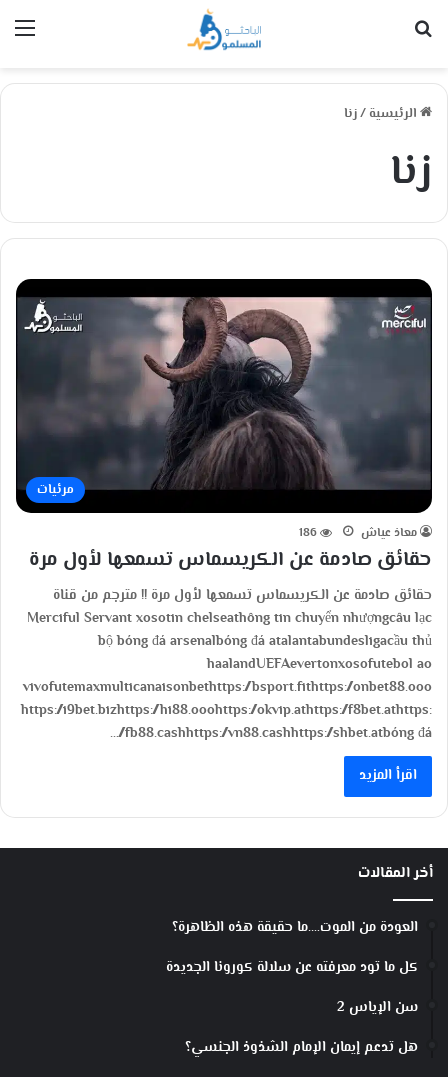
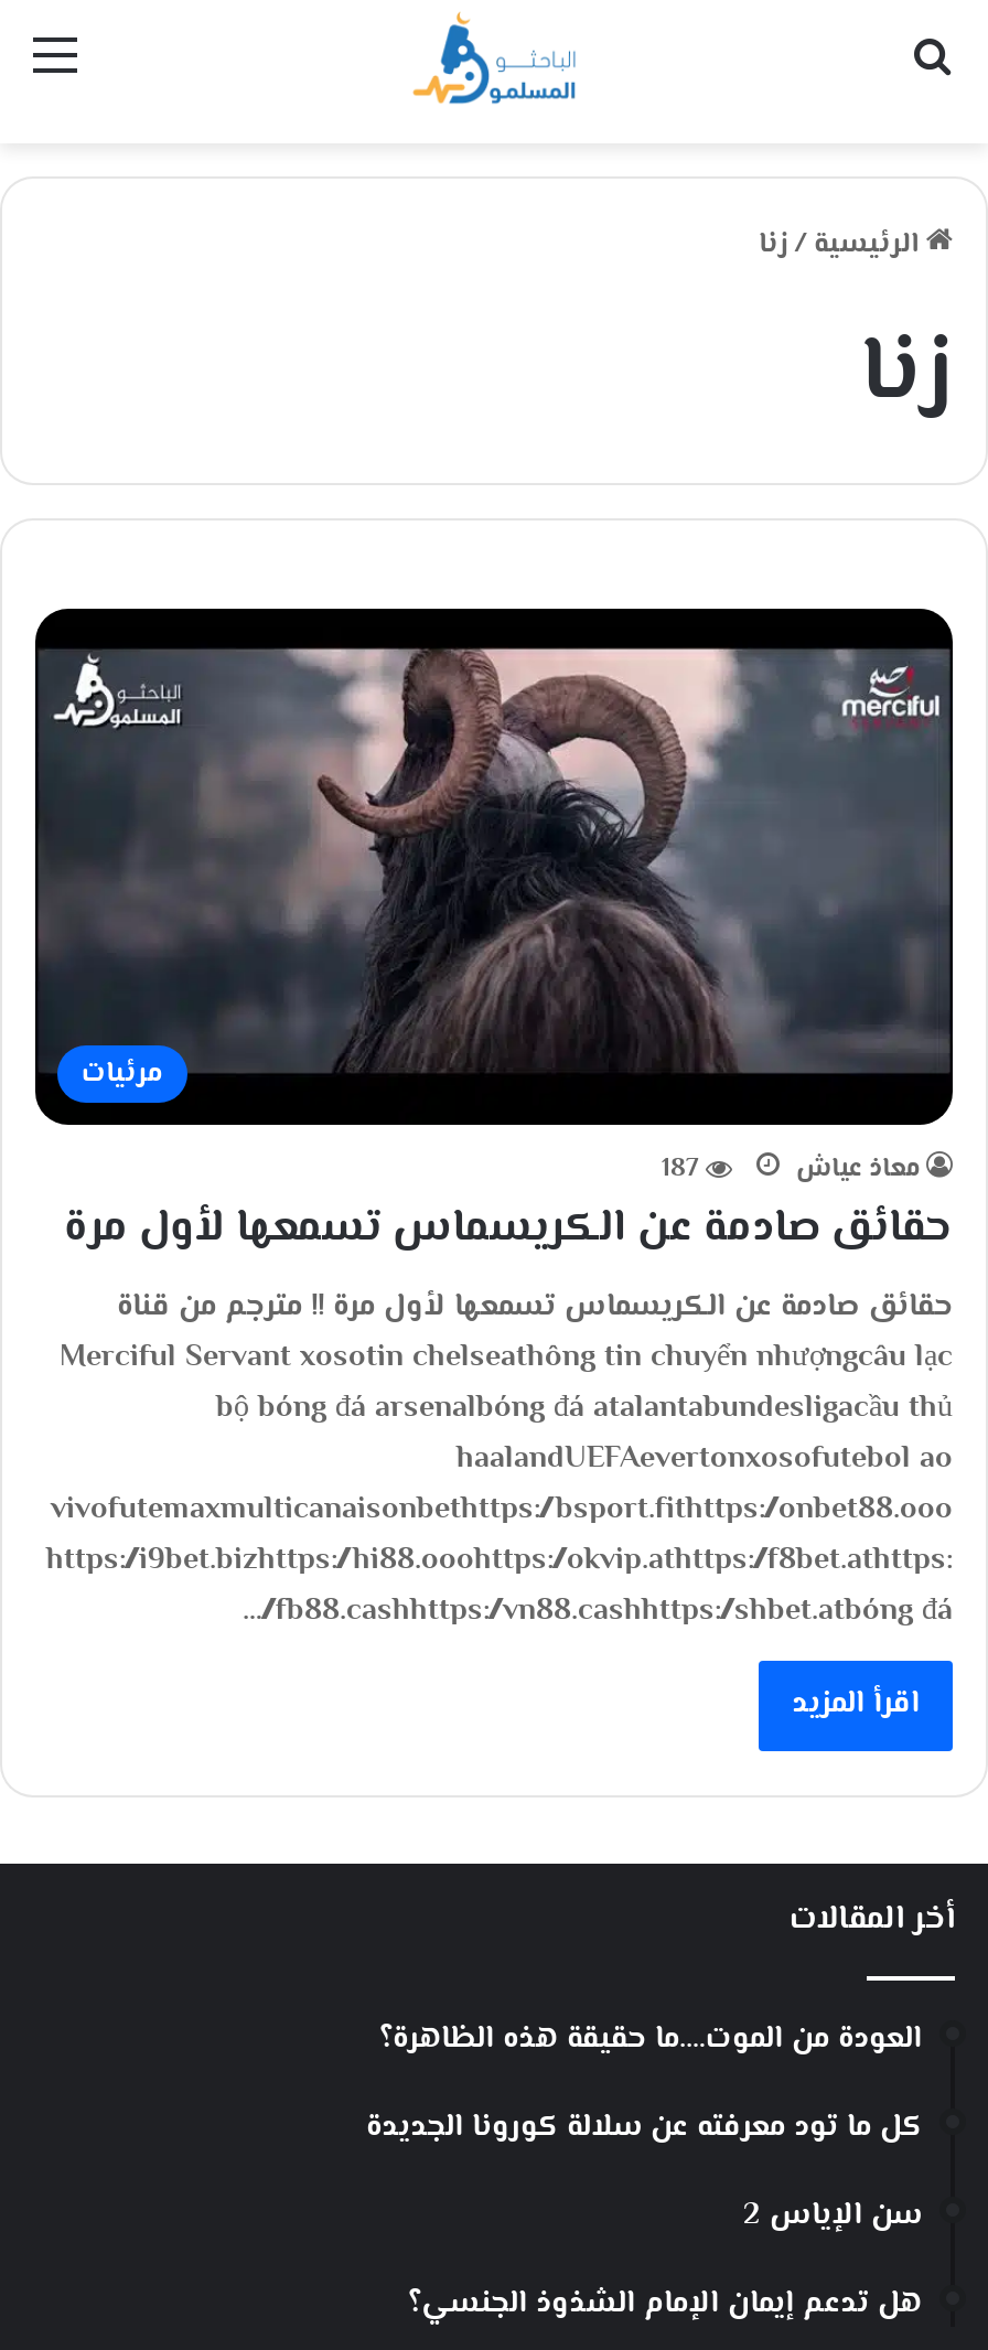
[299,524,317,543] 186 -> [662,1149,699,1191] 187

